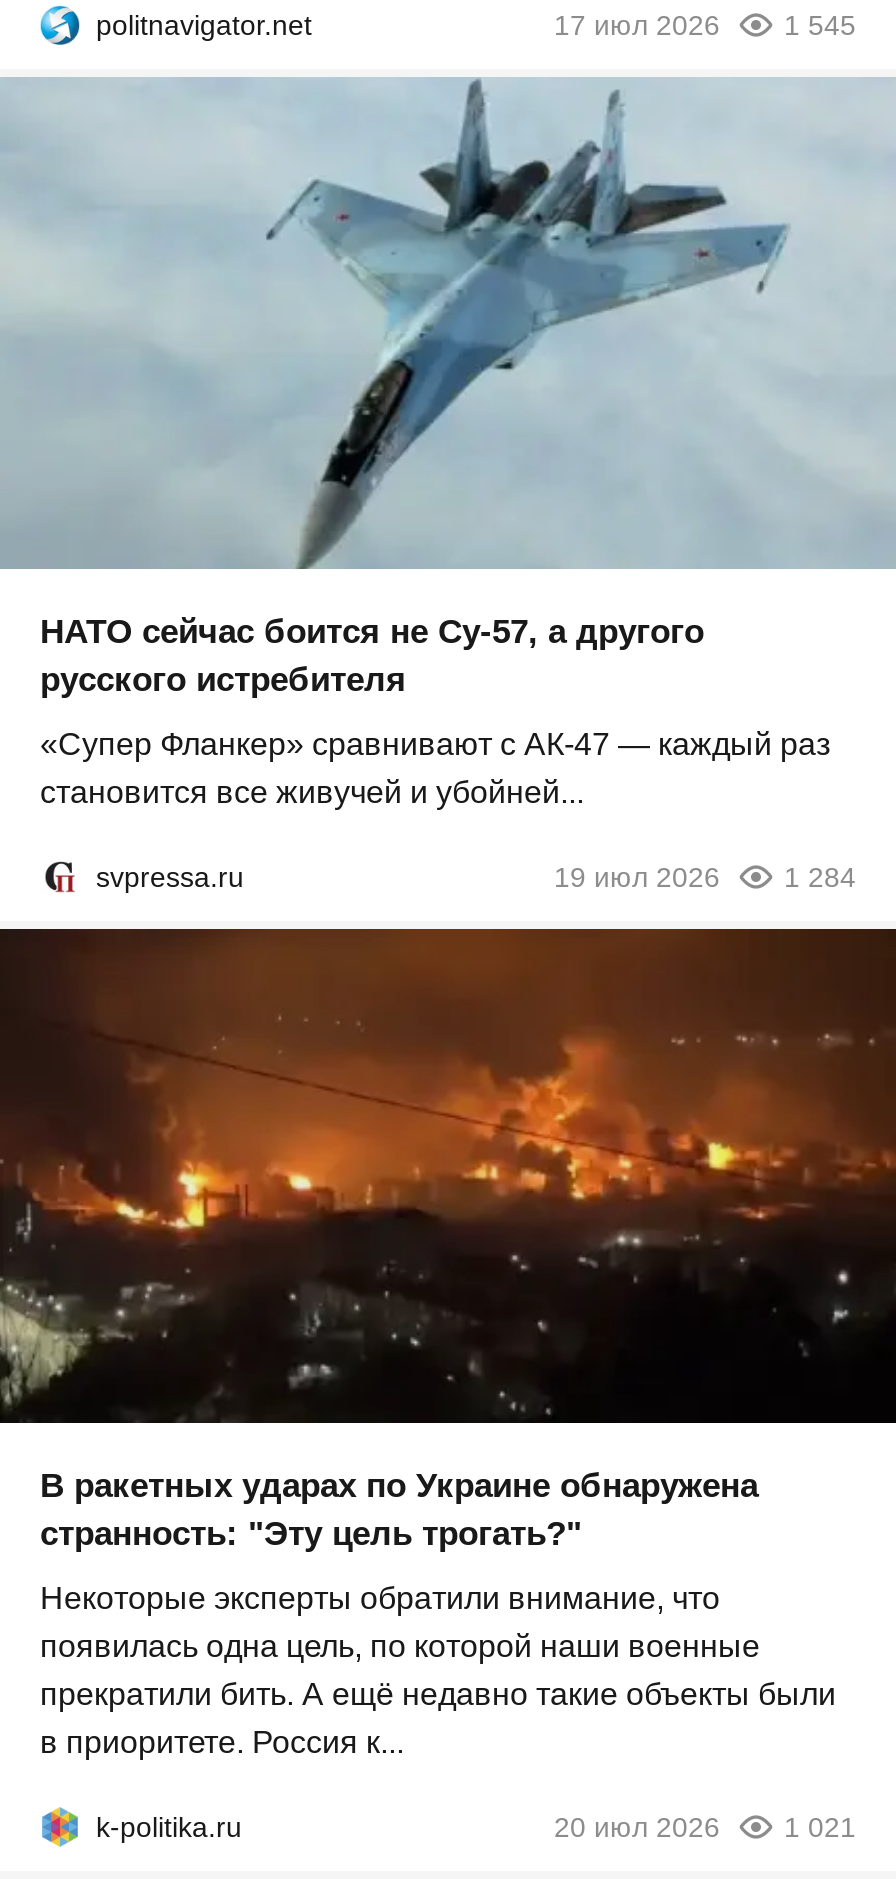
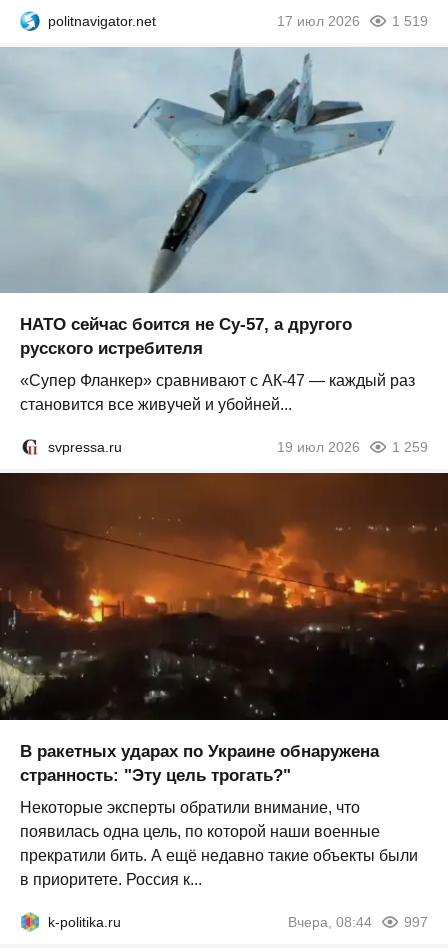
[784,9,856,41] 1 545 -> [392,13,428,29] 1 519
[554,862,856,894] 19 июл 2026 1 284 -> [277,439,428,455] 19 июл 2026 1 259
[554,1810,856,1842] 20 июл 2026 | 1 021 -> [288,914,428,930] Вчера, 08:44 | 997

